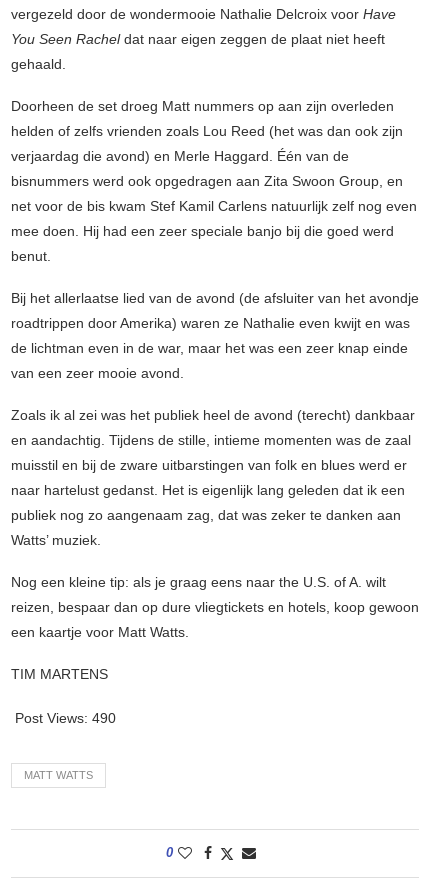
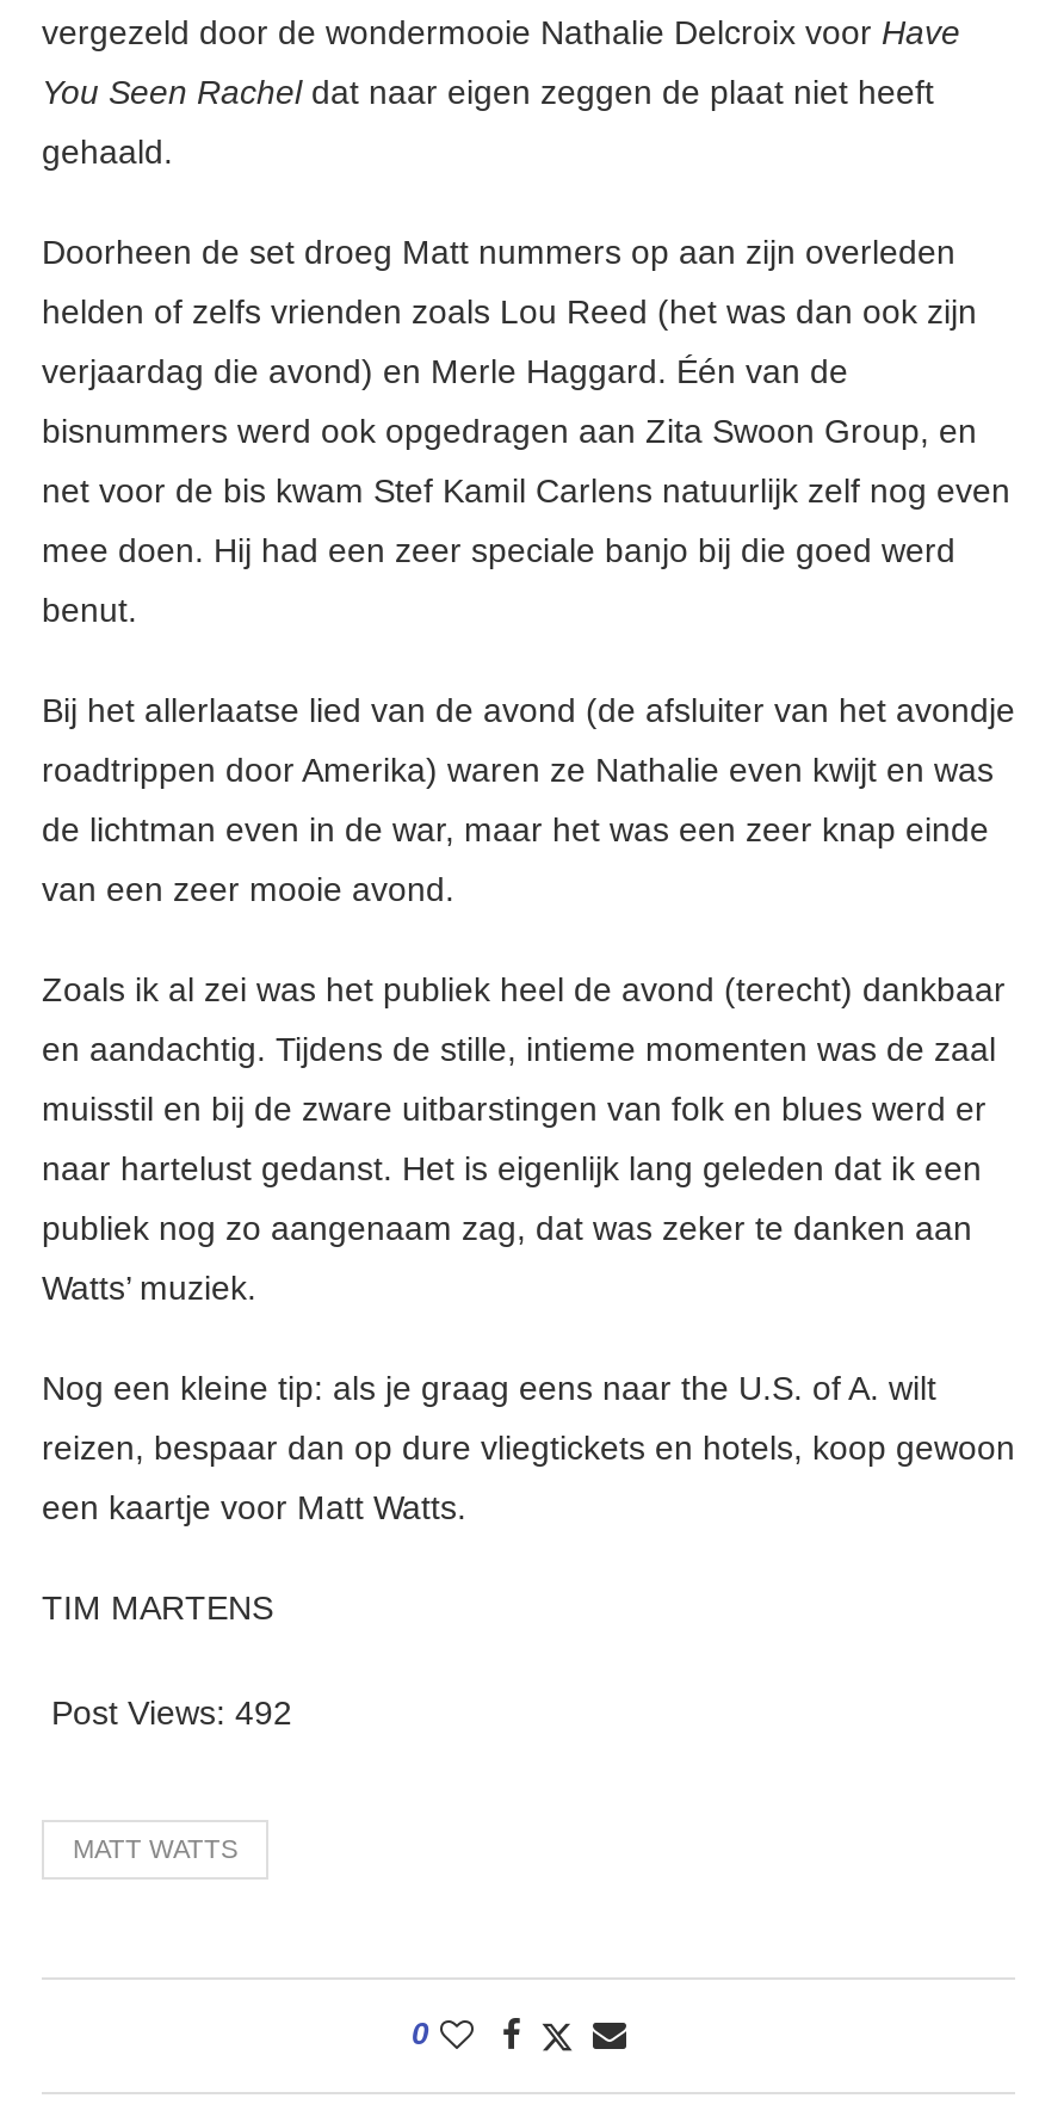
[15,710,116,726] Post Views: 490 -> [51,1692,292,1730] Post Views: 492

